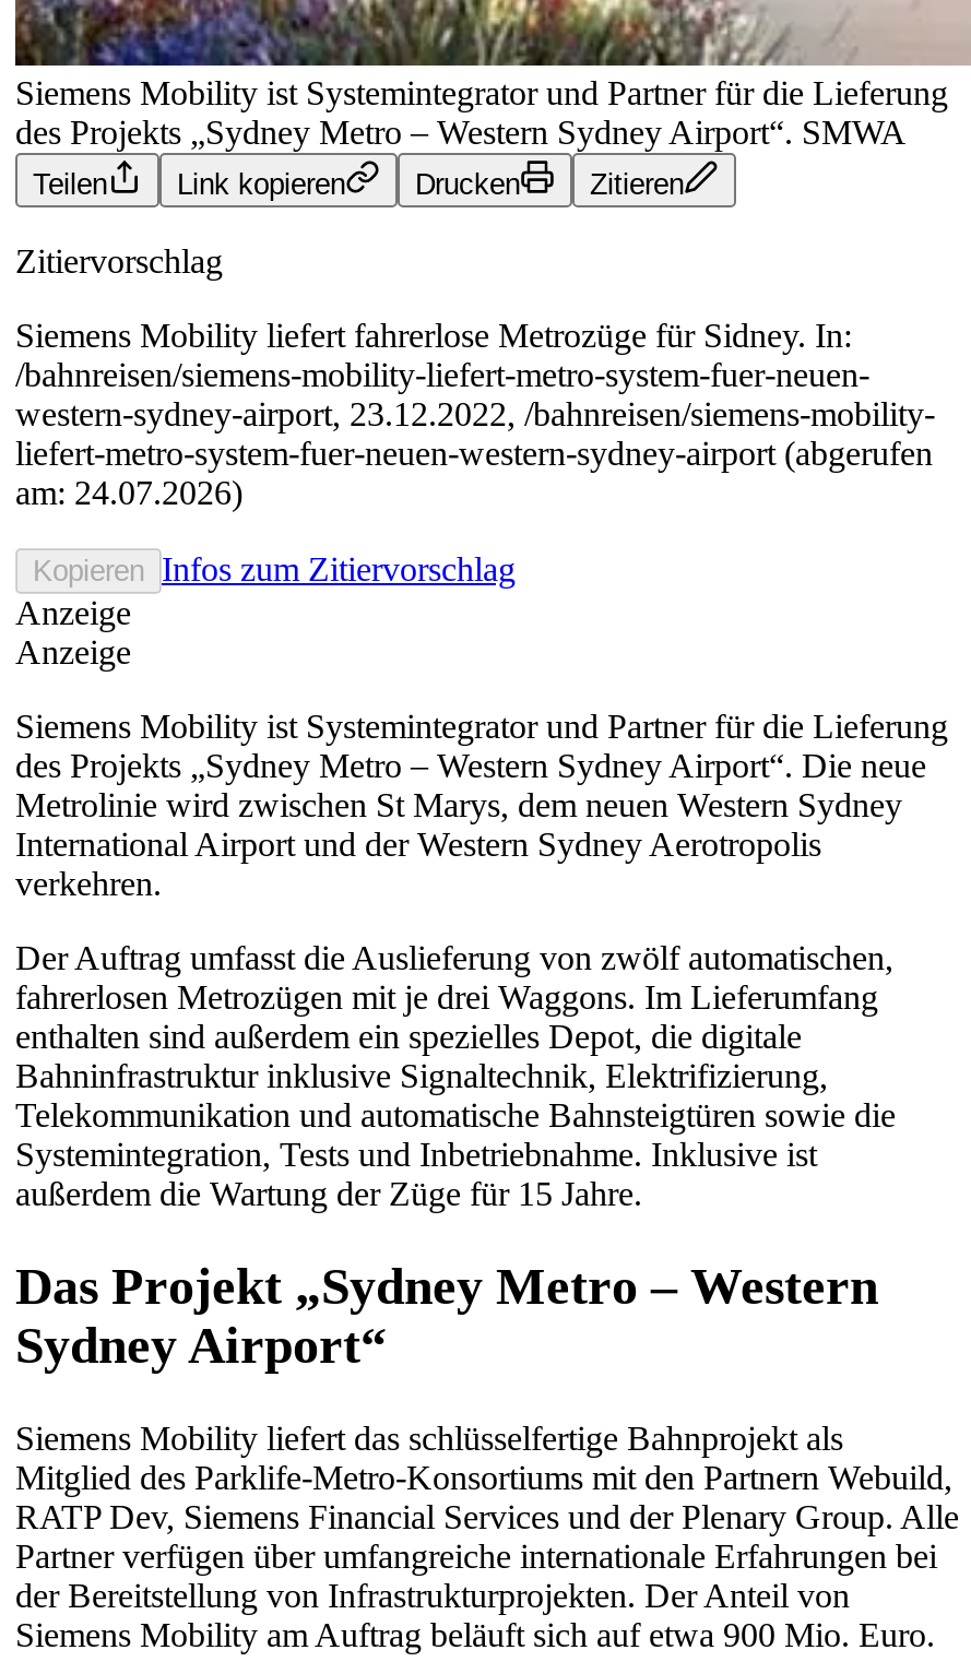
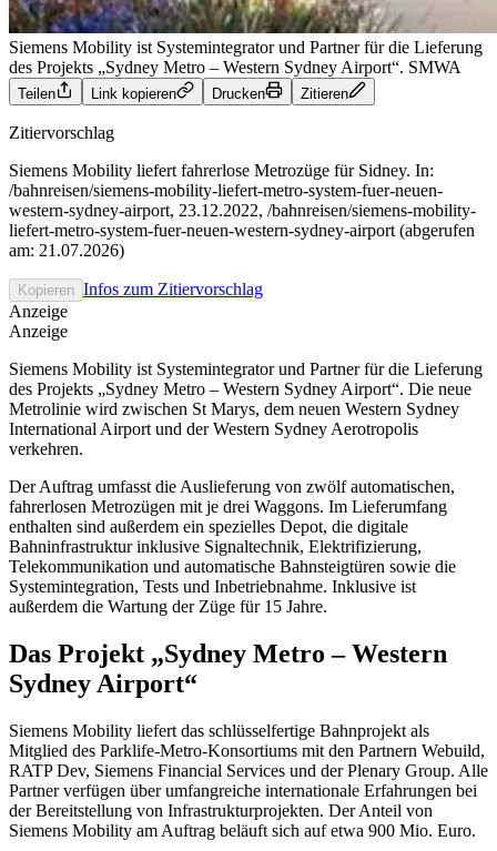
[15,473,242,511] am: 24.07.2026) -> [9,241,124,259] am: 21.07.2026)

